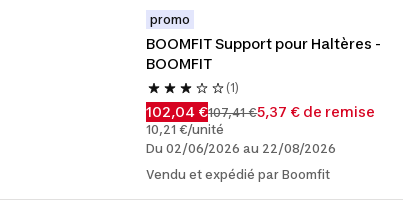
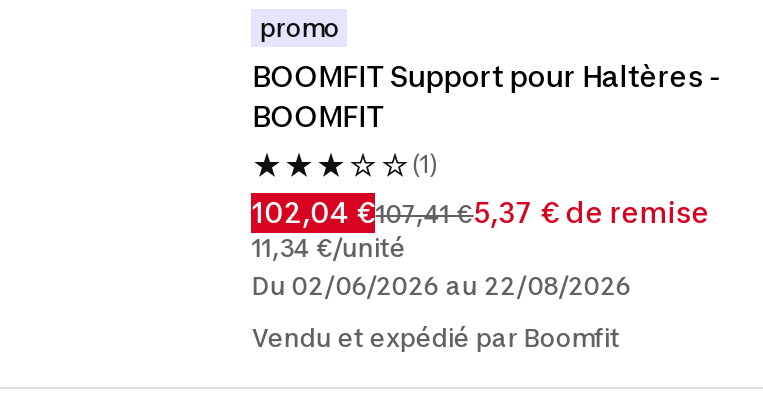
[146,122,224,137] 10,21 €/unité -> [252,233,406,263] 11,34 €/unité

